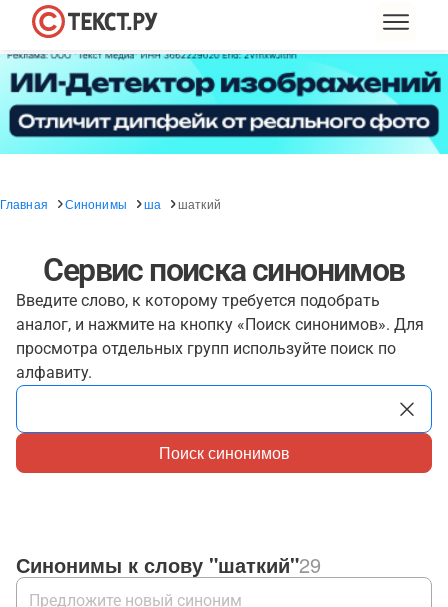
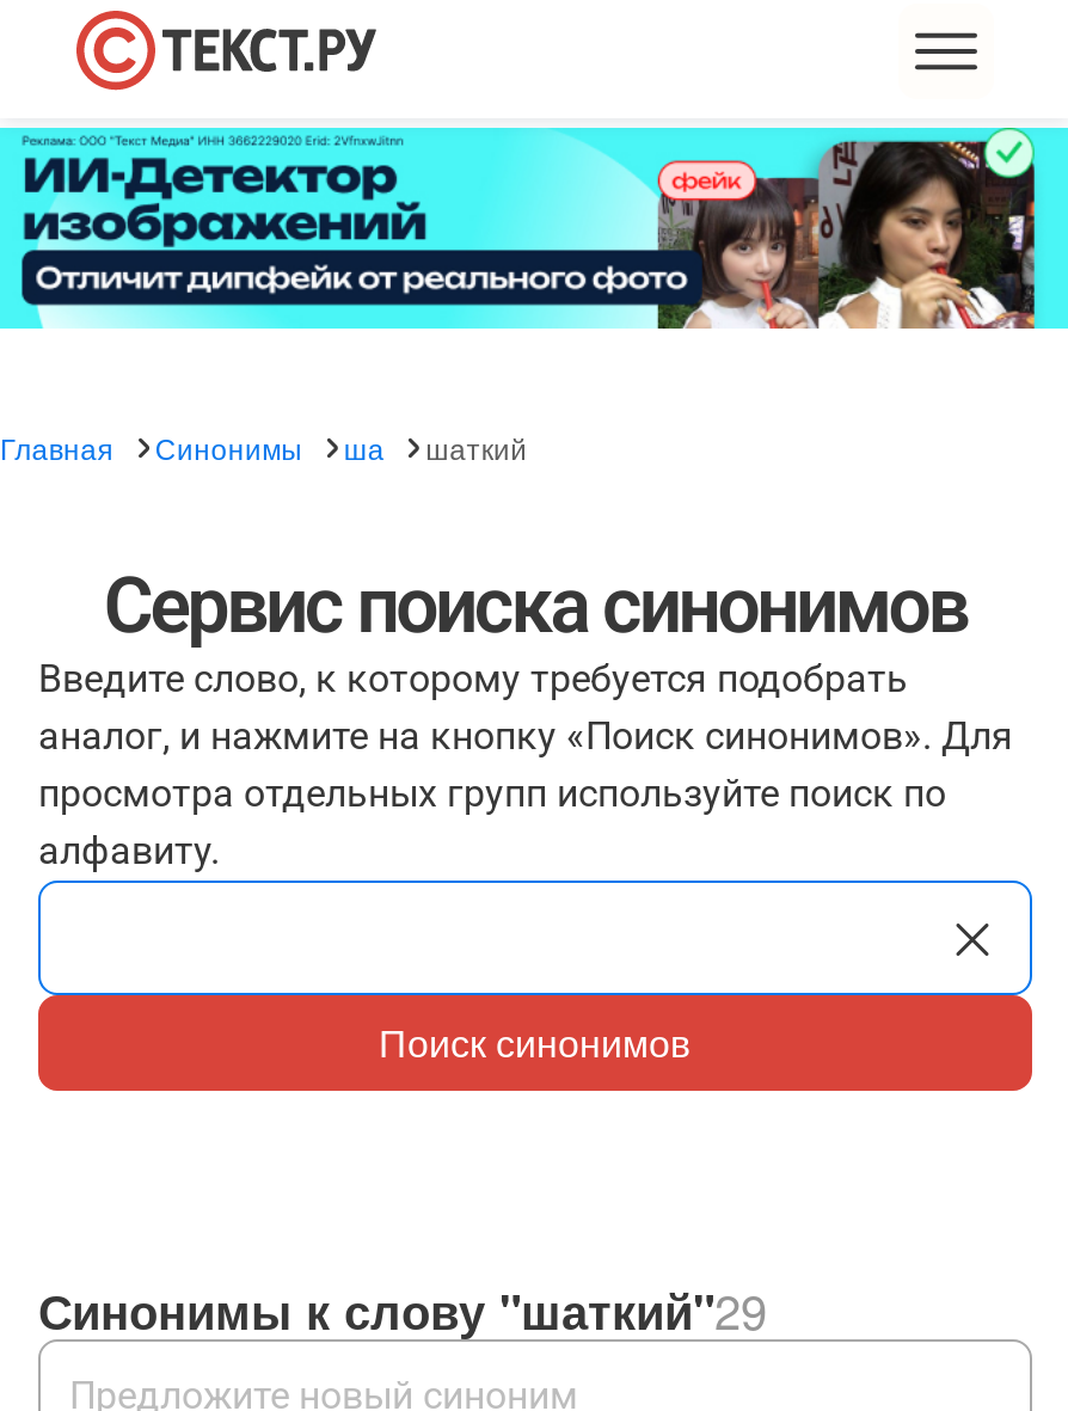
[3,53,442,155] [image] -> [7,128,1049,331] [image]

